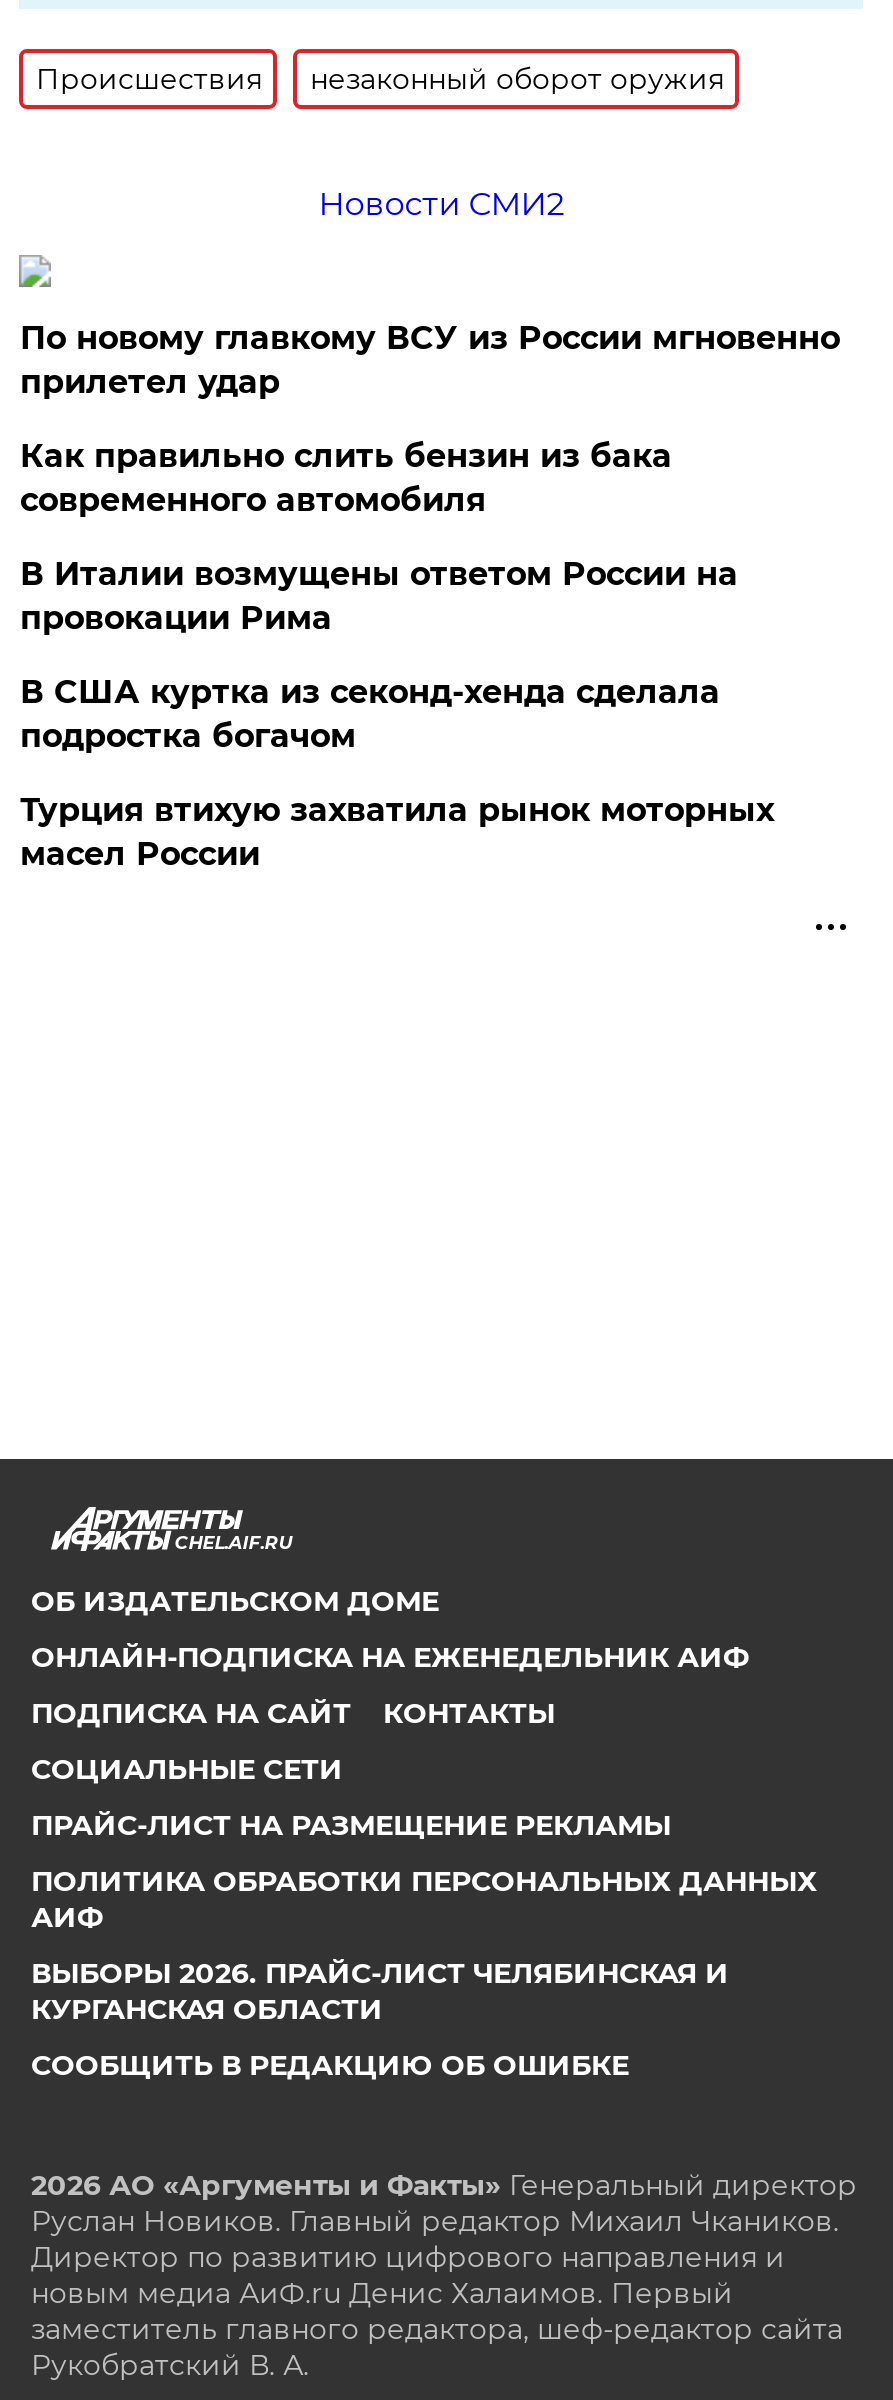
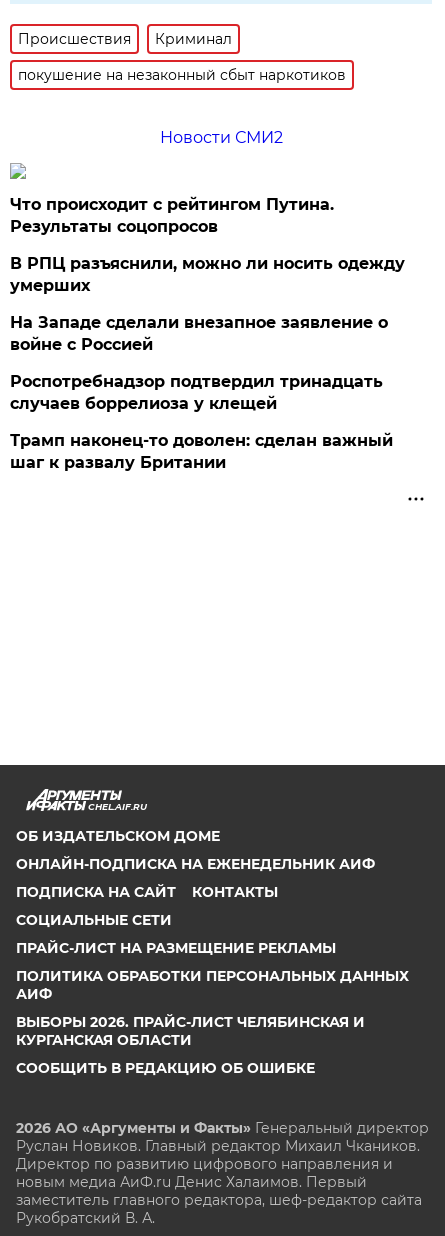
[310,61,724,97] незаконный оборот оружия -> [18,30,346,84] Криминал | покушение на незаконный сбыт наркотиков
[20,319,840,401] По новому главкому ВСУ из России мгновенно | прилетел удар -> [10,195,334,236] Что происходит с рейтингом Путина. | Результаты соцопросов
[20,437,672,519] Как правильно слить бензин из бака | современного автомобиля -> [10,254,405,295] В РПЦ разъяснили, можно ли носить одежду | умерших
[20,555,738,637] В Италии возмущены ответом России на | провокации Рима -> [10,313,388,354] На Западе сделали внезапное заявление о | войне с Россией
[20,673,720,755] В США куртка из секонд-хенда сделала | подростка богачом -> [10,372,383,413] Роспотребнадзор подтвердил тринадцать | случаев боррелиоза у клещей
[20,791,774,873] Турция втихую захватила рынок моторных | масел России -> [10,431,393,472] Трамп наконец-то доволен: сделан важный | шаг к развалу Британии

